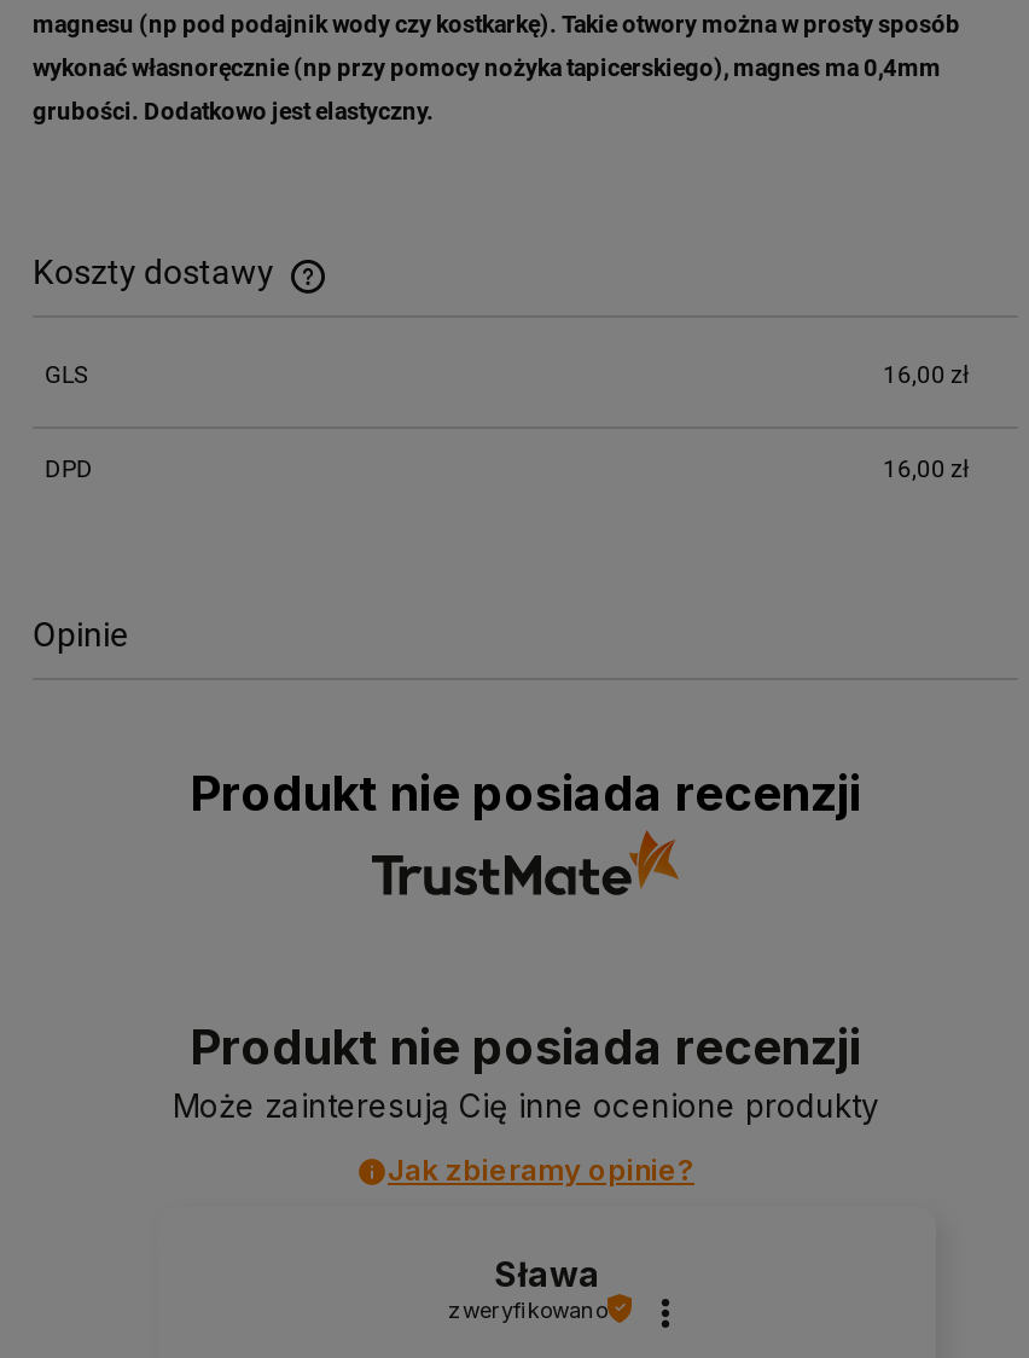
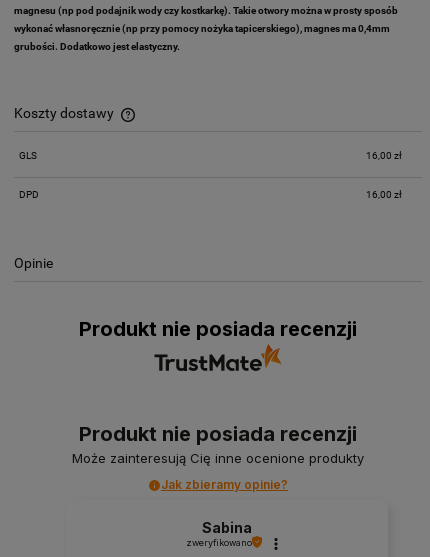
[494,1252,600,1293] Sława -> [202,518,252,535] Sabina

